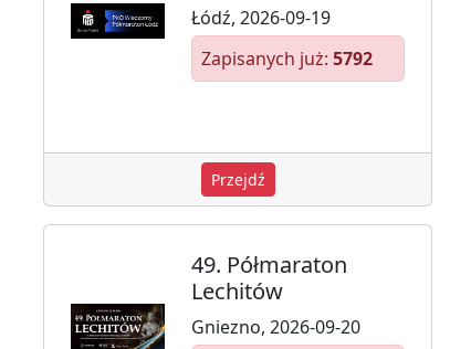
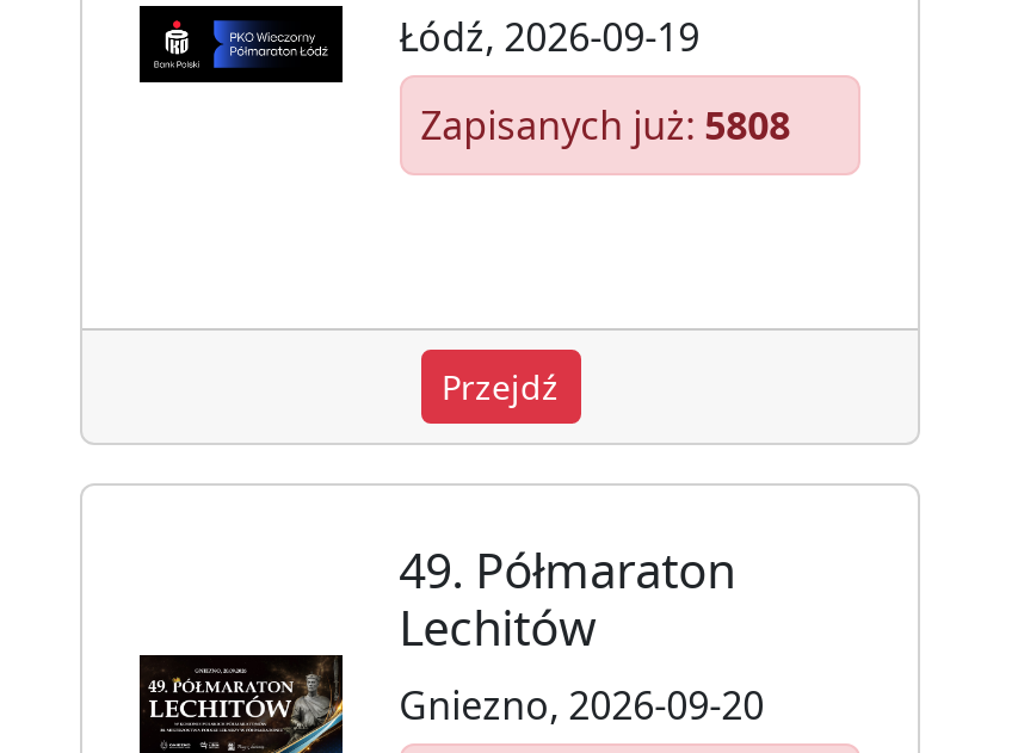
[201,46,372,71] Zapisanych już: 5792 -> [421,99,791,152] Zapisanych już: 5808

